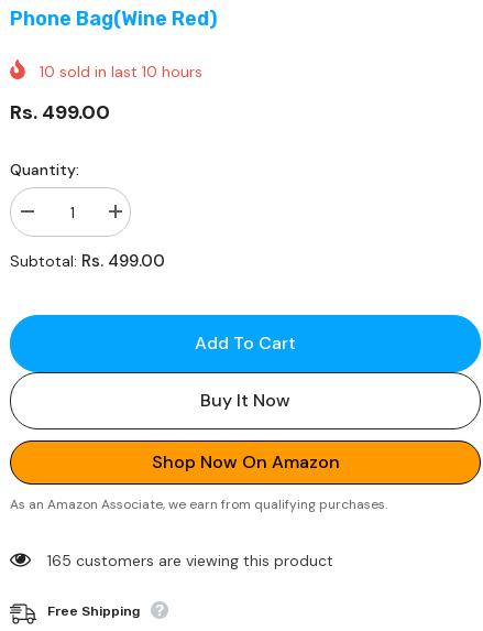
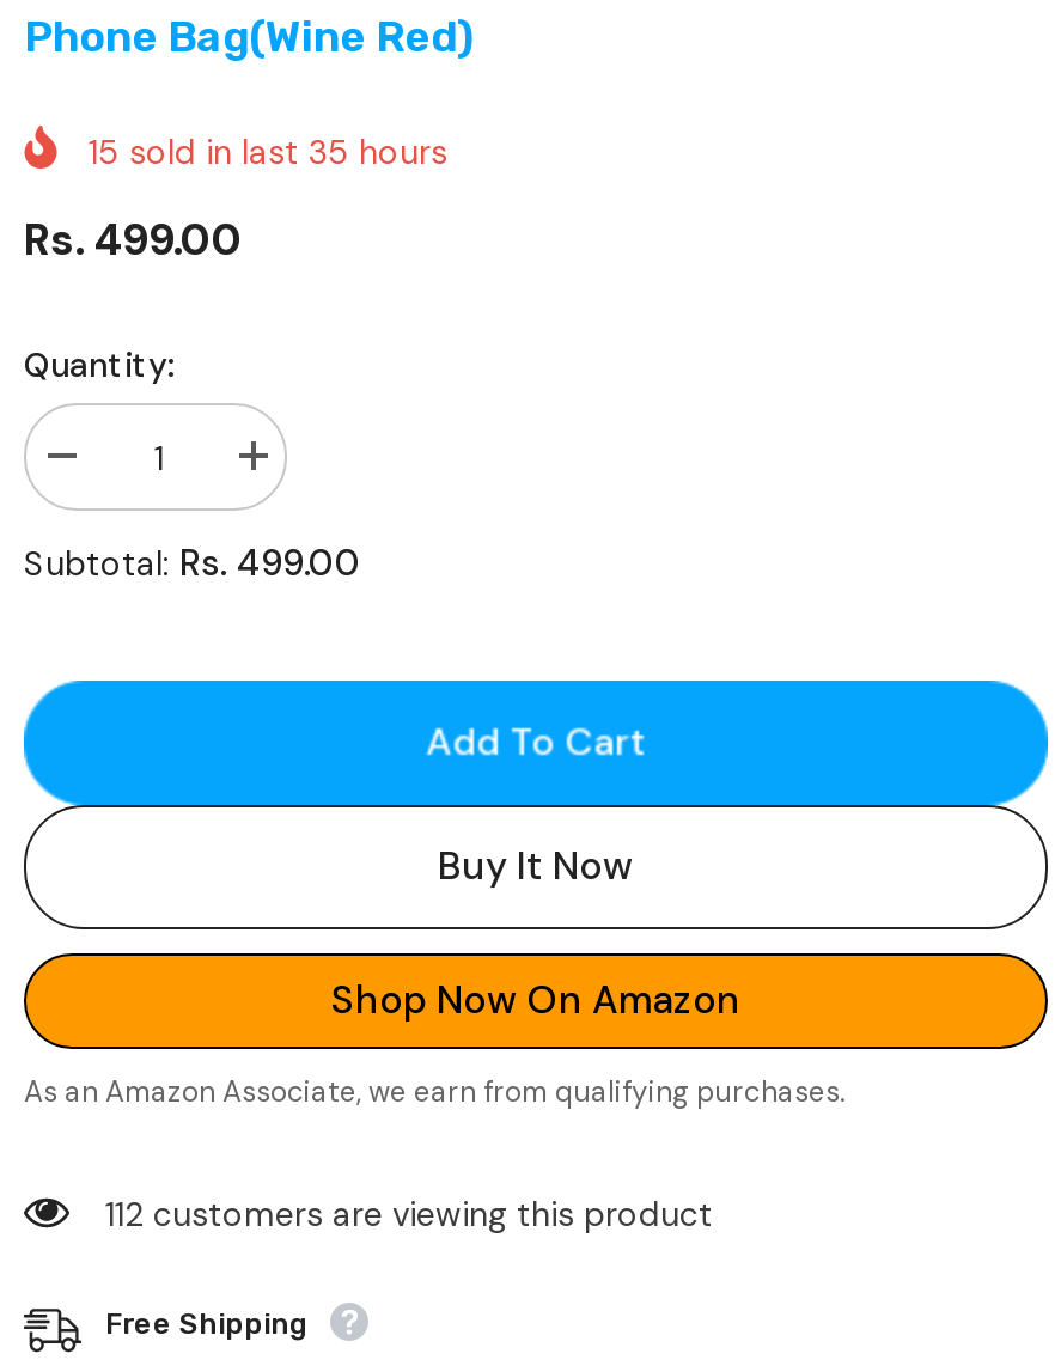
[40,62,202,82] 10 sold in last 10 hours -> [89,132,447,175] 15 sold in last 35 hours
[47,551,333,571] 165 customers are viewing this product -> [105,1194,713,1237] 112 customers are viewing this product

